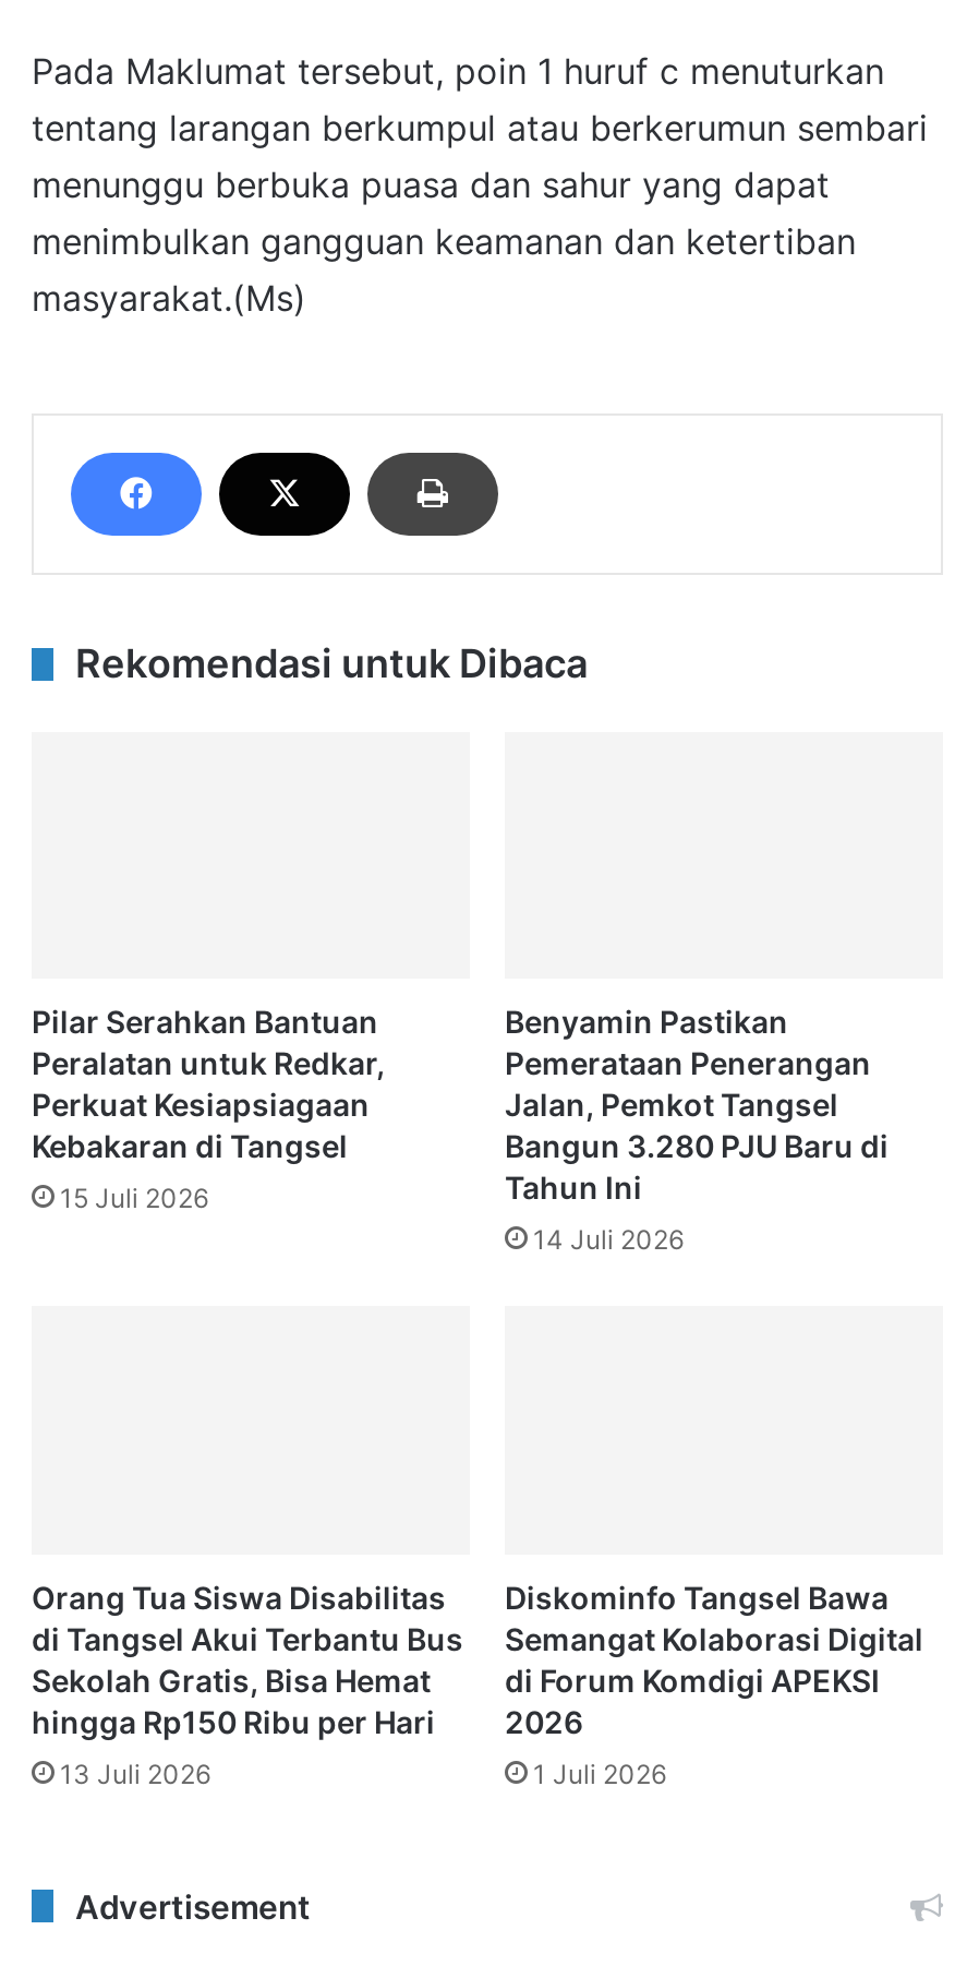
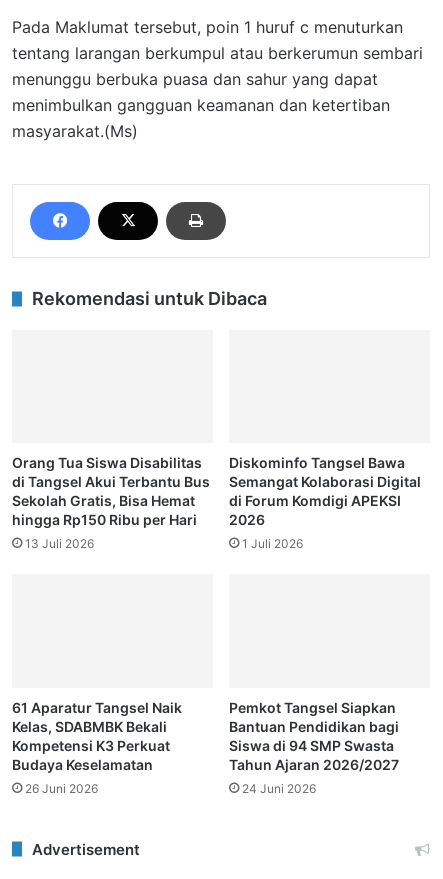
[32,1003,385,1215] Pilar Serahkan Bantuan | Peralatan untuk Redkar, | Perkuat Kesiapsiagaan | Kebakaran di Tangsel | 15 Juli 2026 -> none
[505,1003,889,1256] Benyamin Pastikan | Pemerataan Penerangan | Jalan, Pemkot Tangsel | Bangun 3.280 PJU Baru di | Tahun Ini | 14 Juli 2026 -> none
moved [32,1578,923,1789] -> [12,454,421,551]: Orang Tua Siswa Disabilitas | di Tangsel Akui Terbantu Bus | Sekolah Gratis, Bisa Hemat | ... | 2026 | 1 Juli 2026
none -> [12,698,182,795] 61 Aparatur Tangsel Naik | Kelas, SDABMBK Bekali | Kompetensi K3 Perkuat | Budaya Keselamatan | 26 Juni 2026
none -> [229,698,399,795] Pemkot Tangsel Siapkan | Bantuan Pendidikan bagi | Siswa di 94 SMP Swasta | Tahun Ajaran 2026/2027 | 24 Juni 2026

